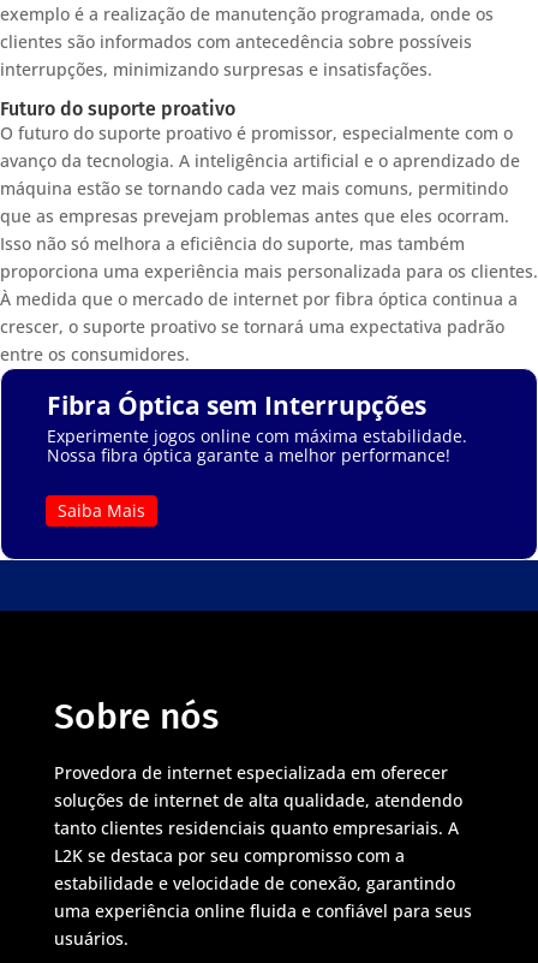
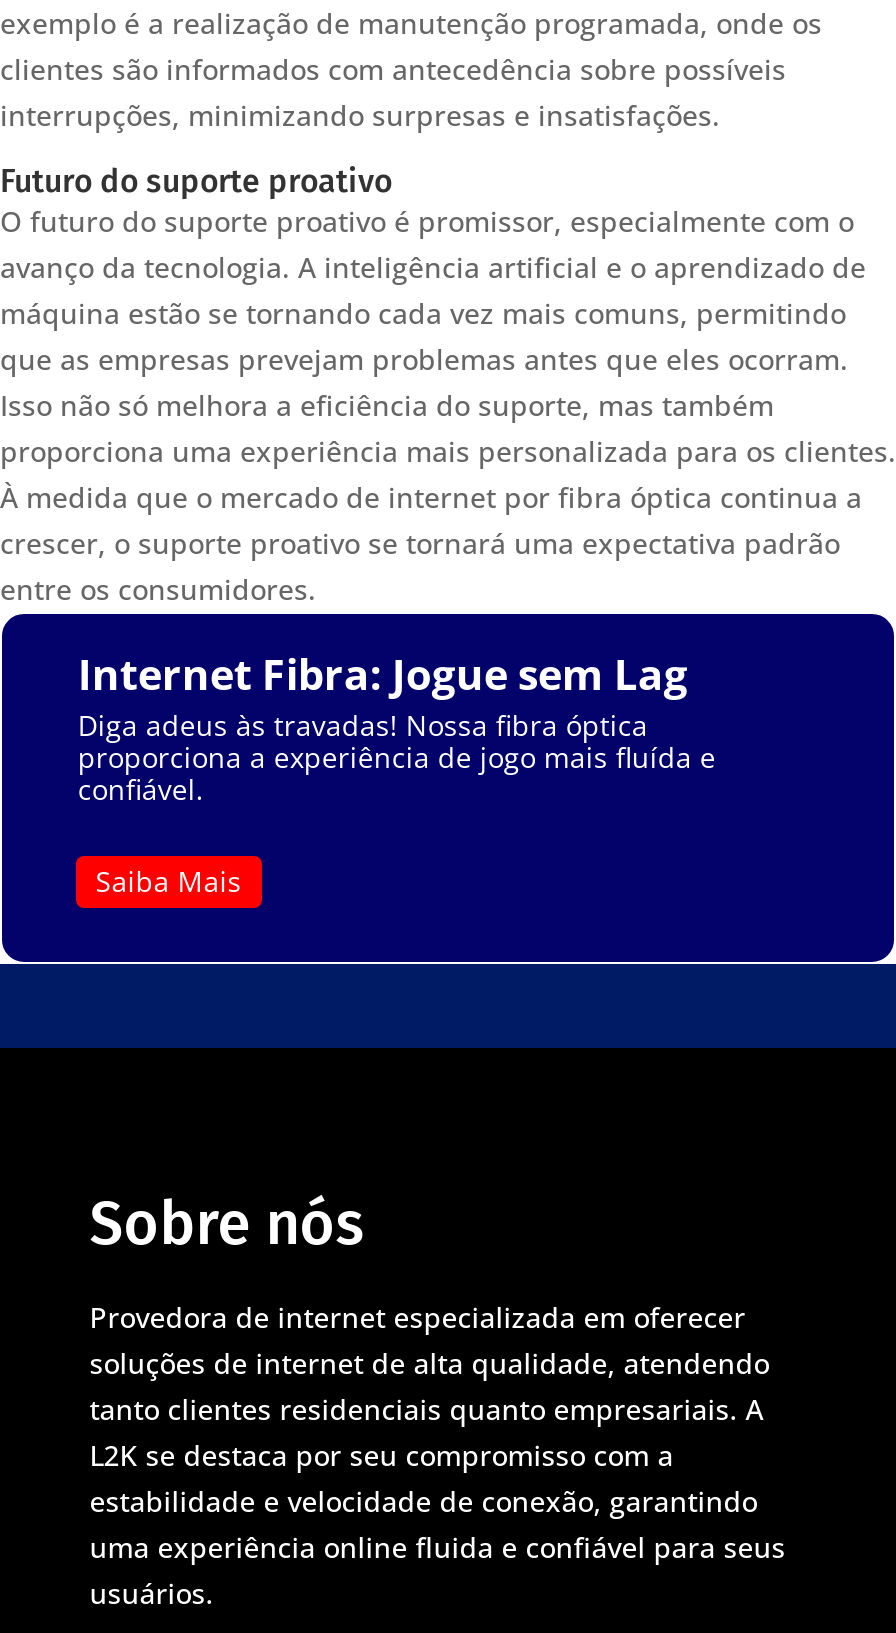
[47,388,467,466] Fibra Óptica sem Interrupções | Experimente jogos online com máxima estabilidade. | Nossa fibra óptica garante a melhor performance! -> [78,646,716,808] Internet Fibra: Jogue sem Lag | Diga adeus às travadas! Nossa fibra óptica | proporciona a experiência de jogo mais fluída e | confiável.

